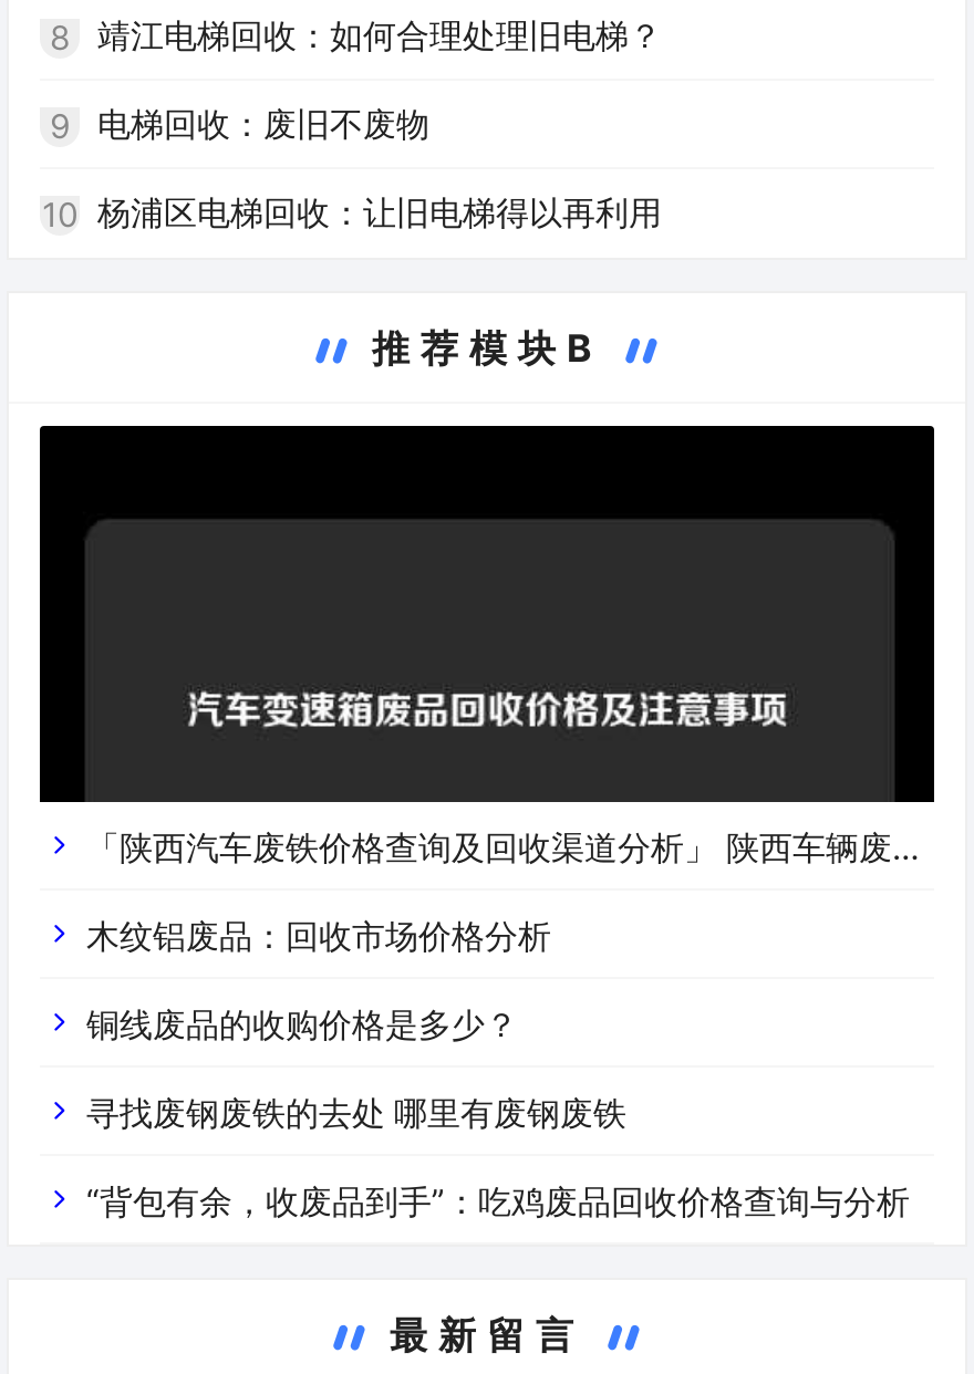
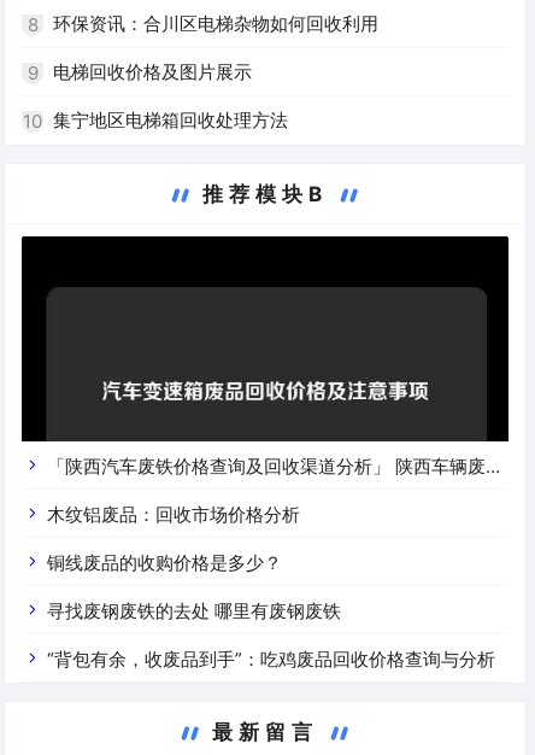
[97,15,662,57] 靖江电梯回收：如何合理处理旧电梯？ -> [53,12,378,35] 环保资讯：合川区电梯杂物如何回收利用
[97,103,429,145] 电梯回收：废旧不废物 -> [53,60,252,83] 电梯回收价格及图片展示
[42,192,662,236] 10 杨浦区电梯回收：让旧电梯得以再利用 -> [23,109,288,133] 10 集宁地区电梯箱回收处理方法

